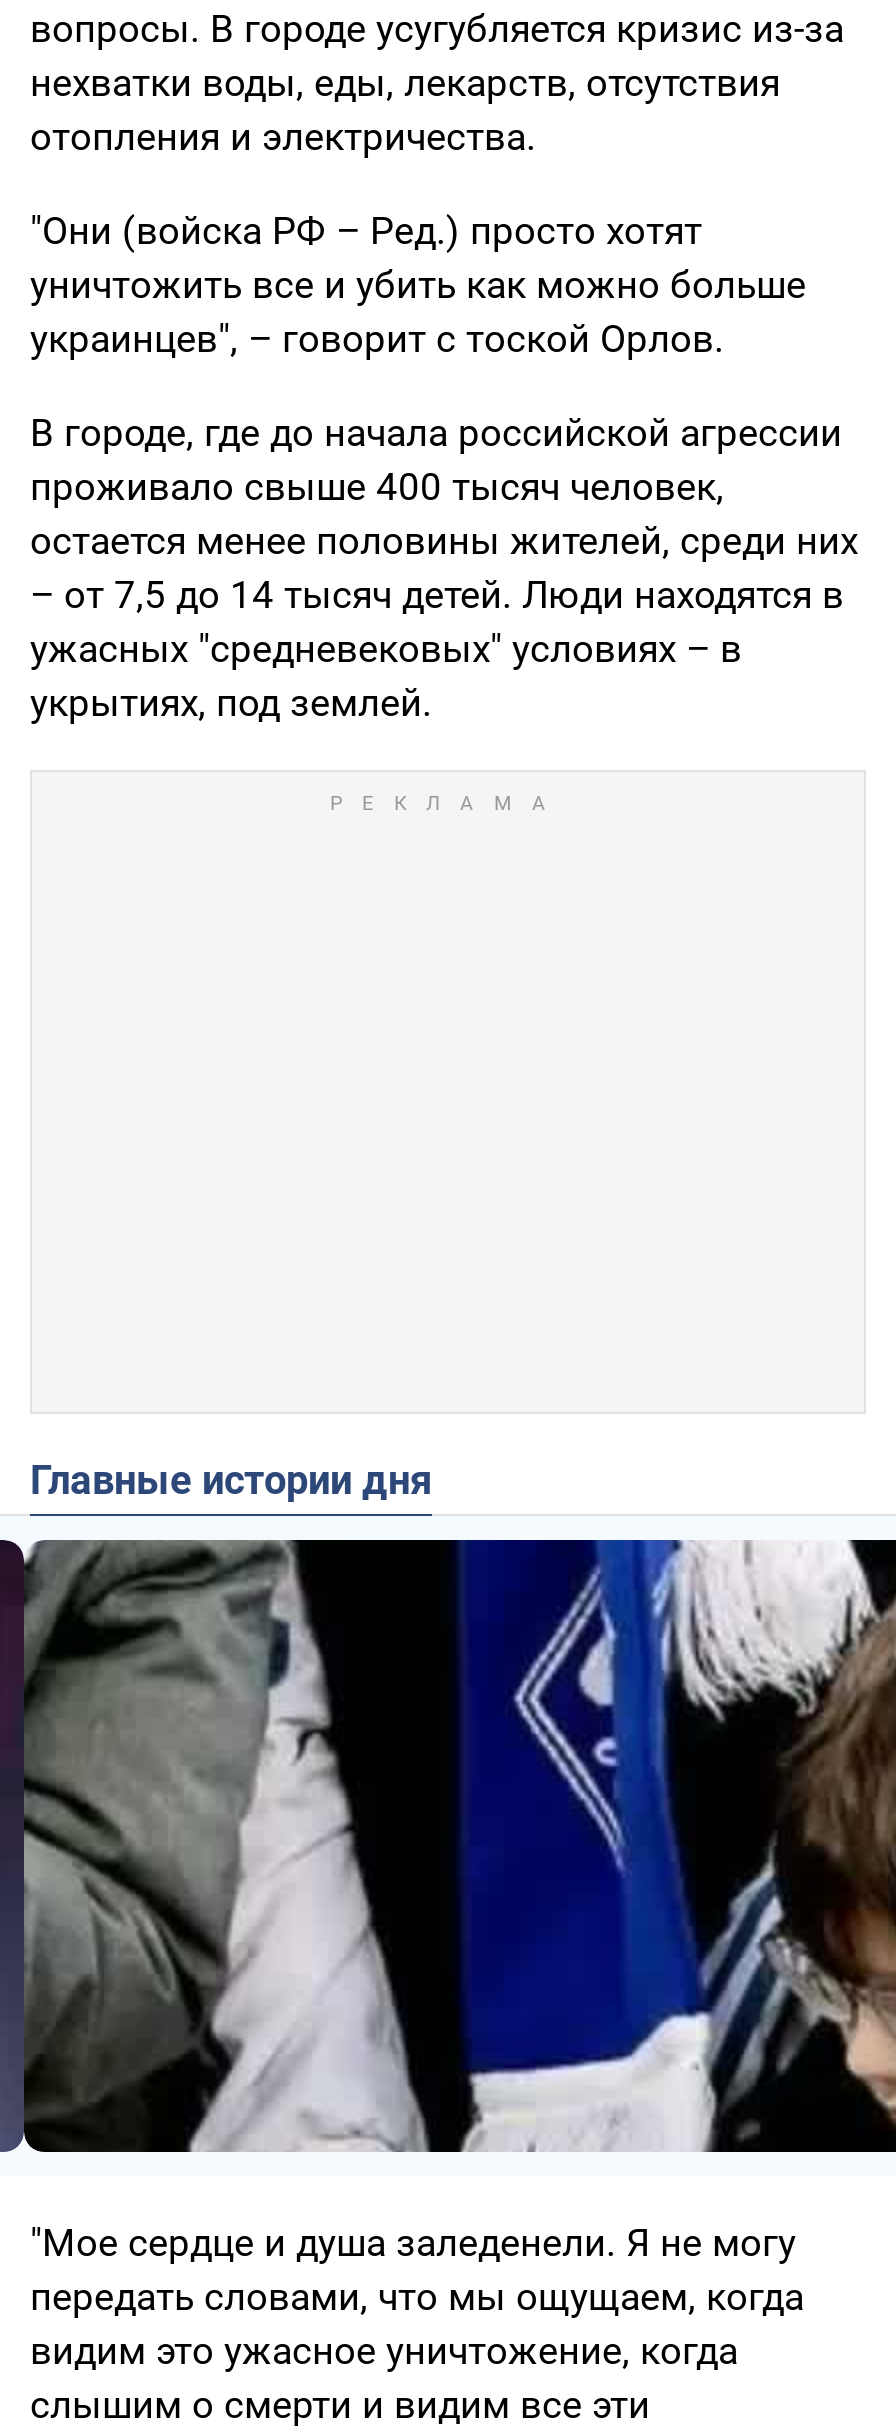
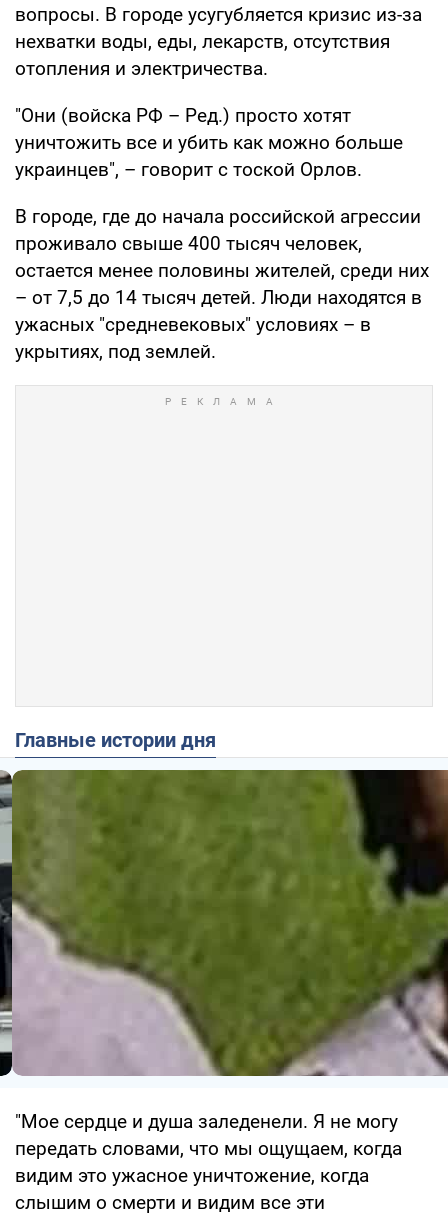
[6,1538,890,2154] [image] -> [3,769,445,1077] [image]

